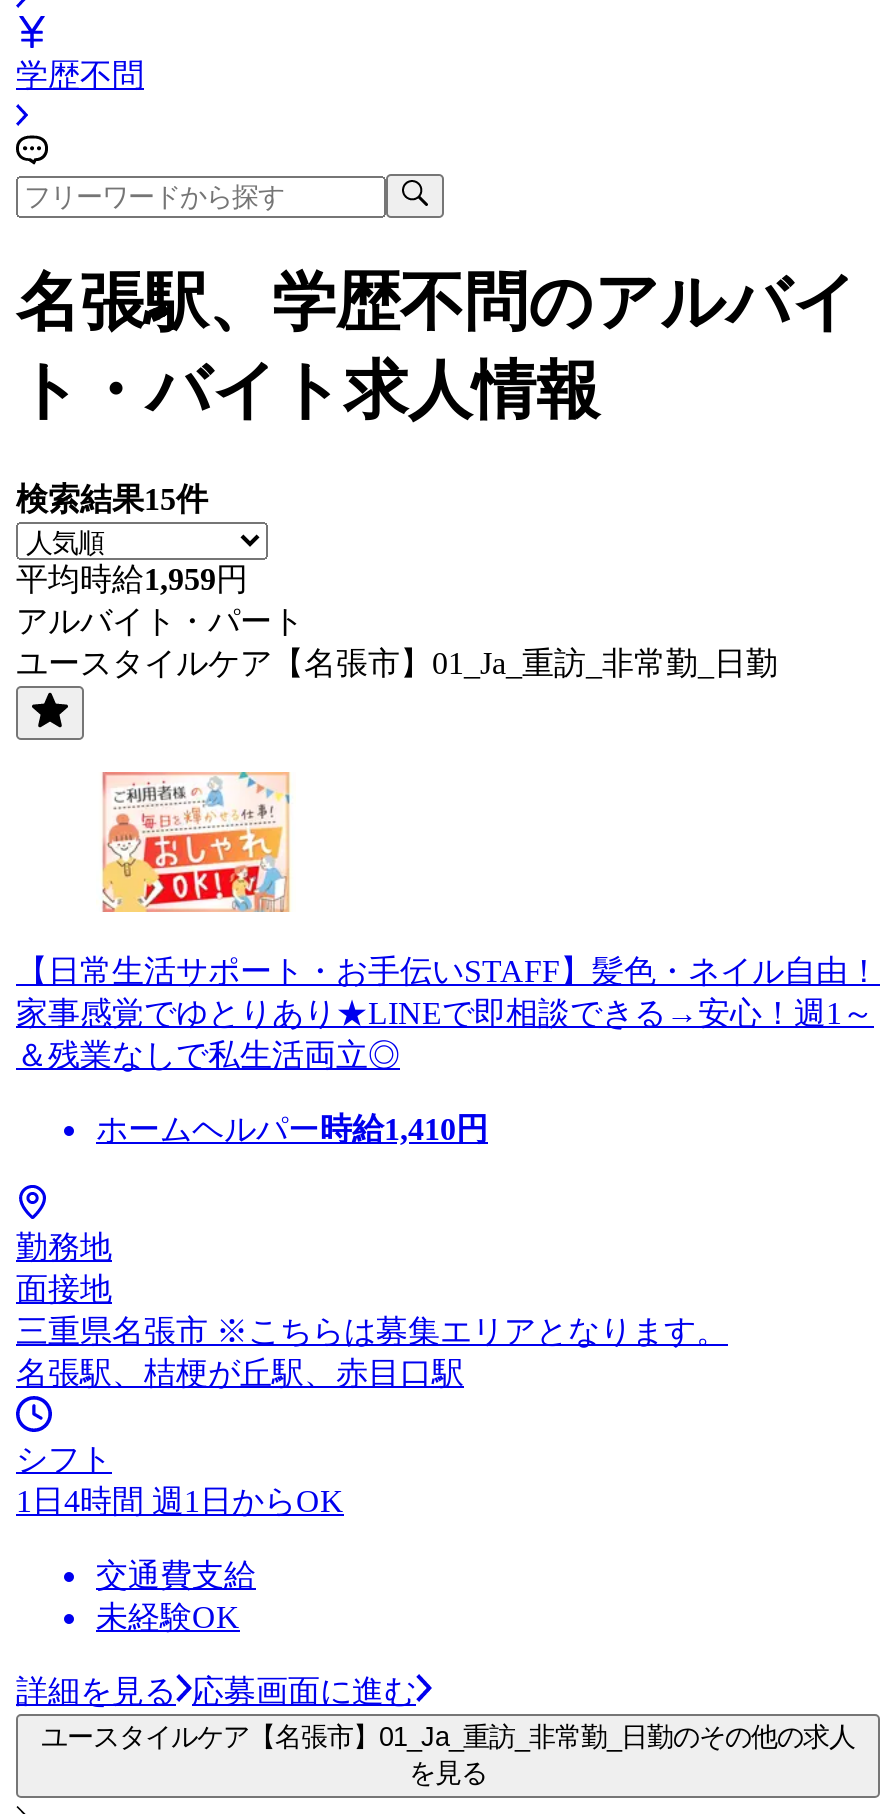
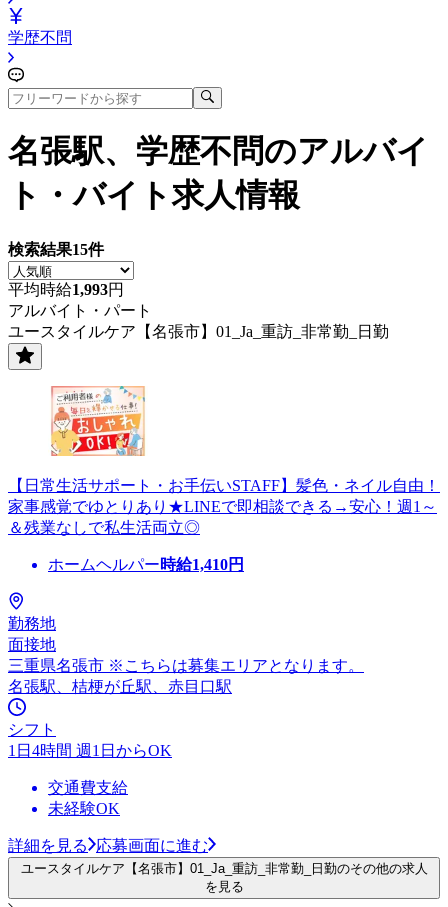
[16,562,248,596] 平均時給1,959円 -> [8,281,124,298] 平均時給1,993円

